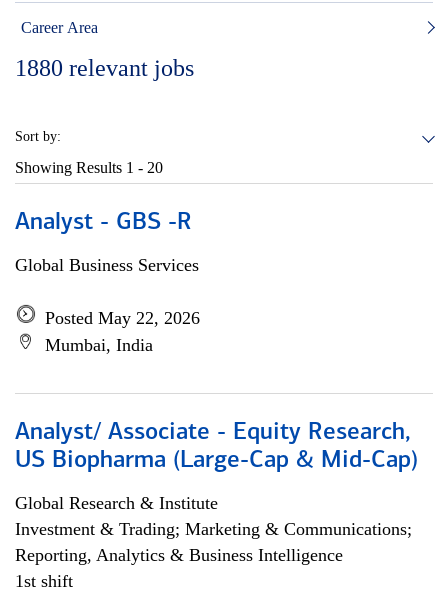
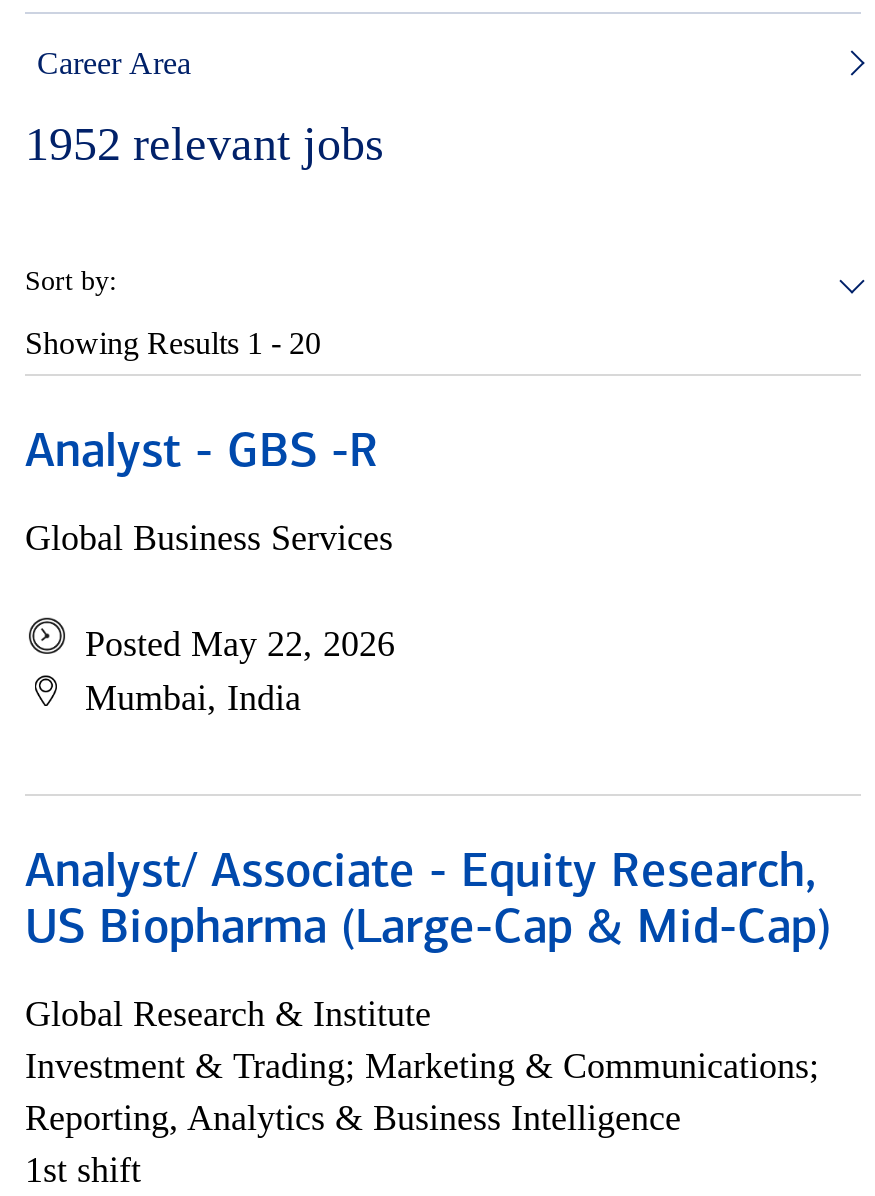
[15,55,194,81] 1880 relevant jobs -> [25,118,383,170] 1952 relevant jobs

